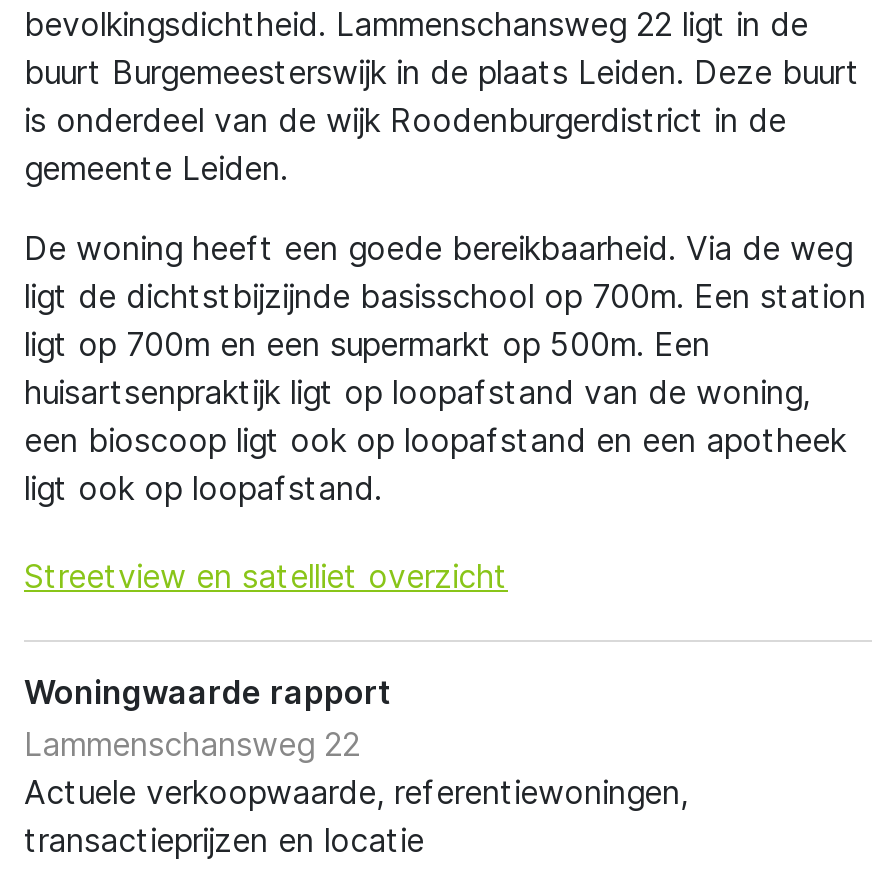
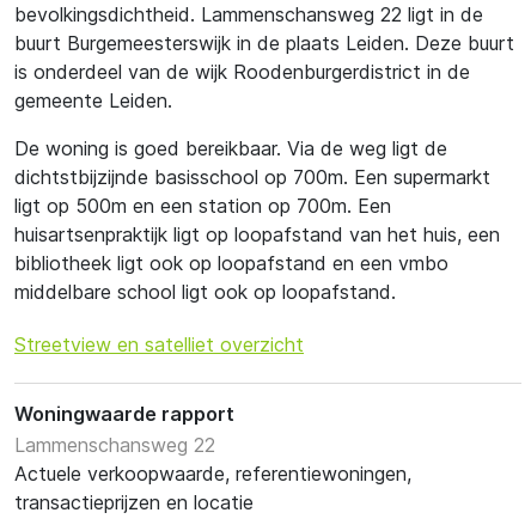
[24,228,866,508] De woning heeft een goede bereikbaarheid. Via de weg | ligt de dichtstbijzijnde basisschool op 700m. Een station | ligt op 700m en een supermarkt op 500m. Een | huisartsenpraktijk ligt op loopafstand van de woning, | een bioscoop ligt ook op loopafstand en een apotheek | ligt ook op loopafstand. -> [14,136,500,304] De woning is goed bereikbaar. Via de weg ligt de | dichtstbijzijnde basisschool op 700m. Een supermarkt | ligt op 500m en een station op 700m. Een | huisartsenpraktijk ligt op loopafstand van het huis, een | bibliotheek ligt ook op loopafstand en een vmbo | middelbare school ligt ook op loopafstand.

